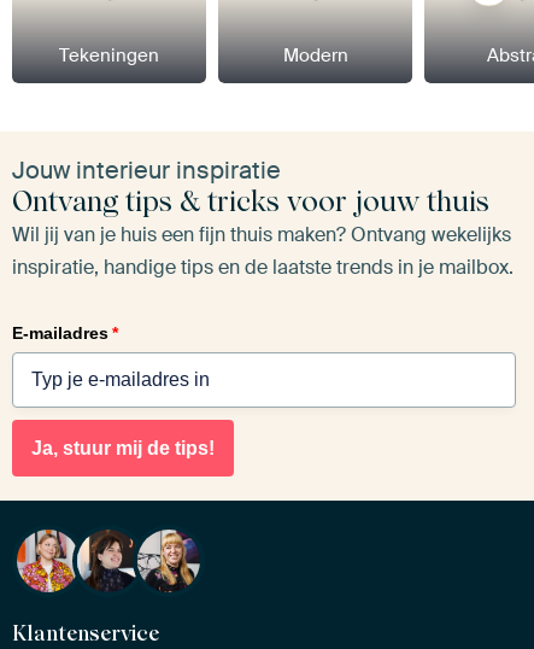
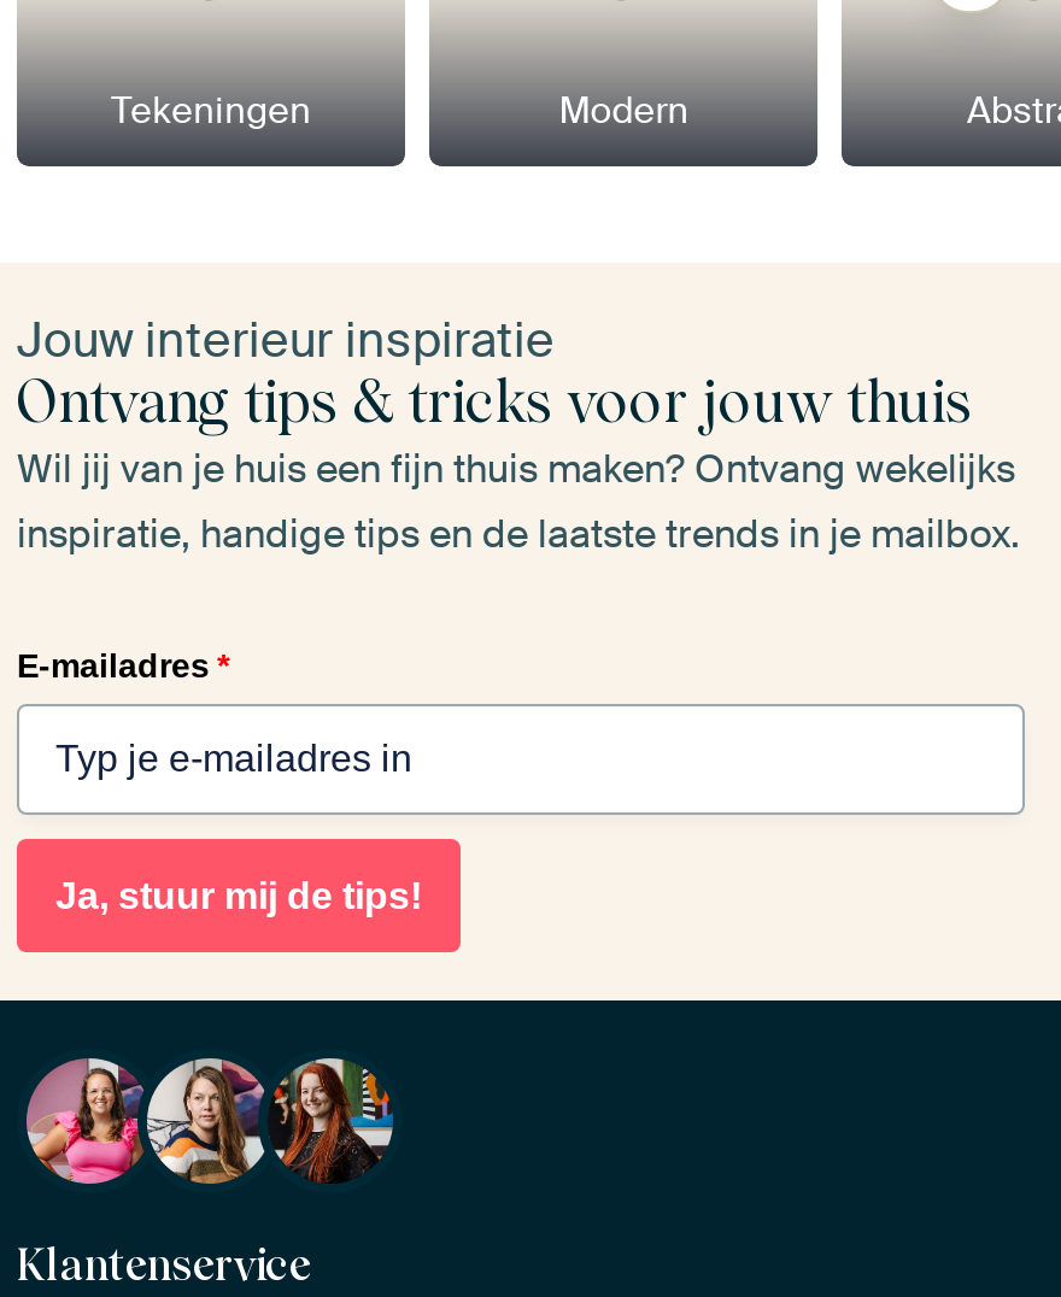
[17,528,200,592] [image] -> [27,1056,395,1186] [image]

